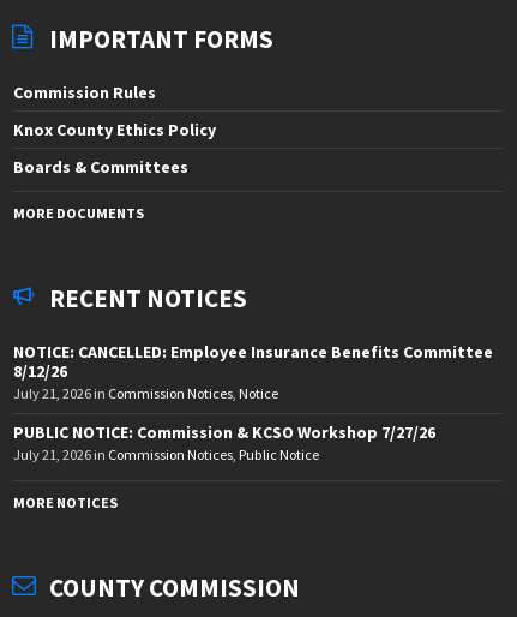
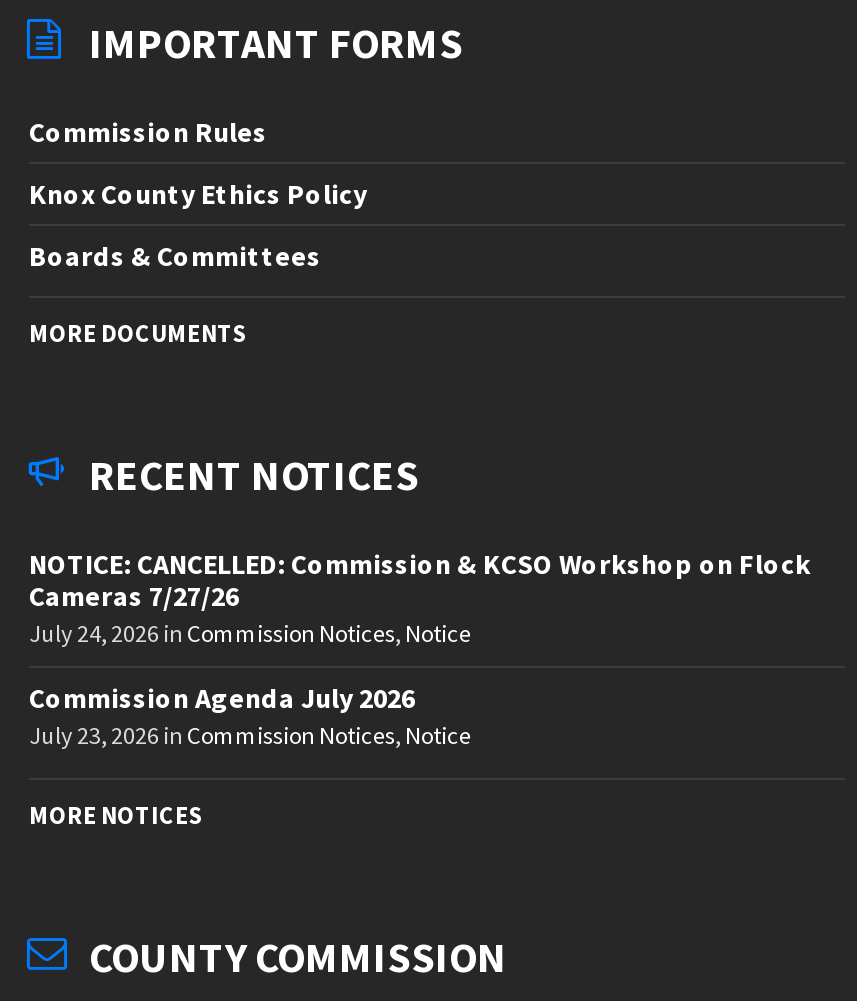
[13,341,493,402] NOTICE: CANCELLED: Employee Insurance Benefits Committee | 8/12/26 | July 21, 2026 in Commission Notices, Notice -> [29,546,811,648] NOTICE: CANCELLED: Commission & KCSO Workshop on Flock | Cameras 7/27/26 | July 24, 2026 in Commission Notices, Notice
[13,422,435,464] PUBLIC NOTICE: Commission & KCSO Workshop 7/27/26 | July 21, 2026 in Commission Notices, Public Notice -> [29,680,471,750] Commission Agenda July 2026 | July 23, 2026 in Commission Notices, Notice

